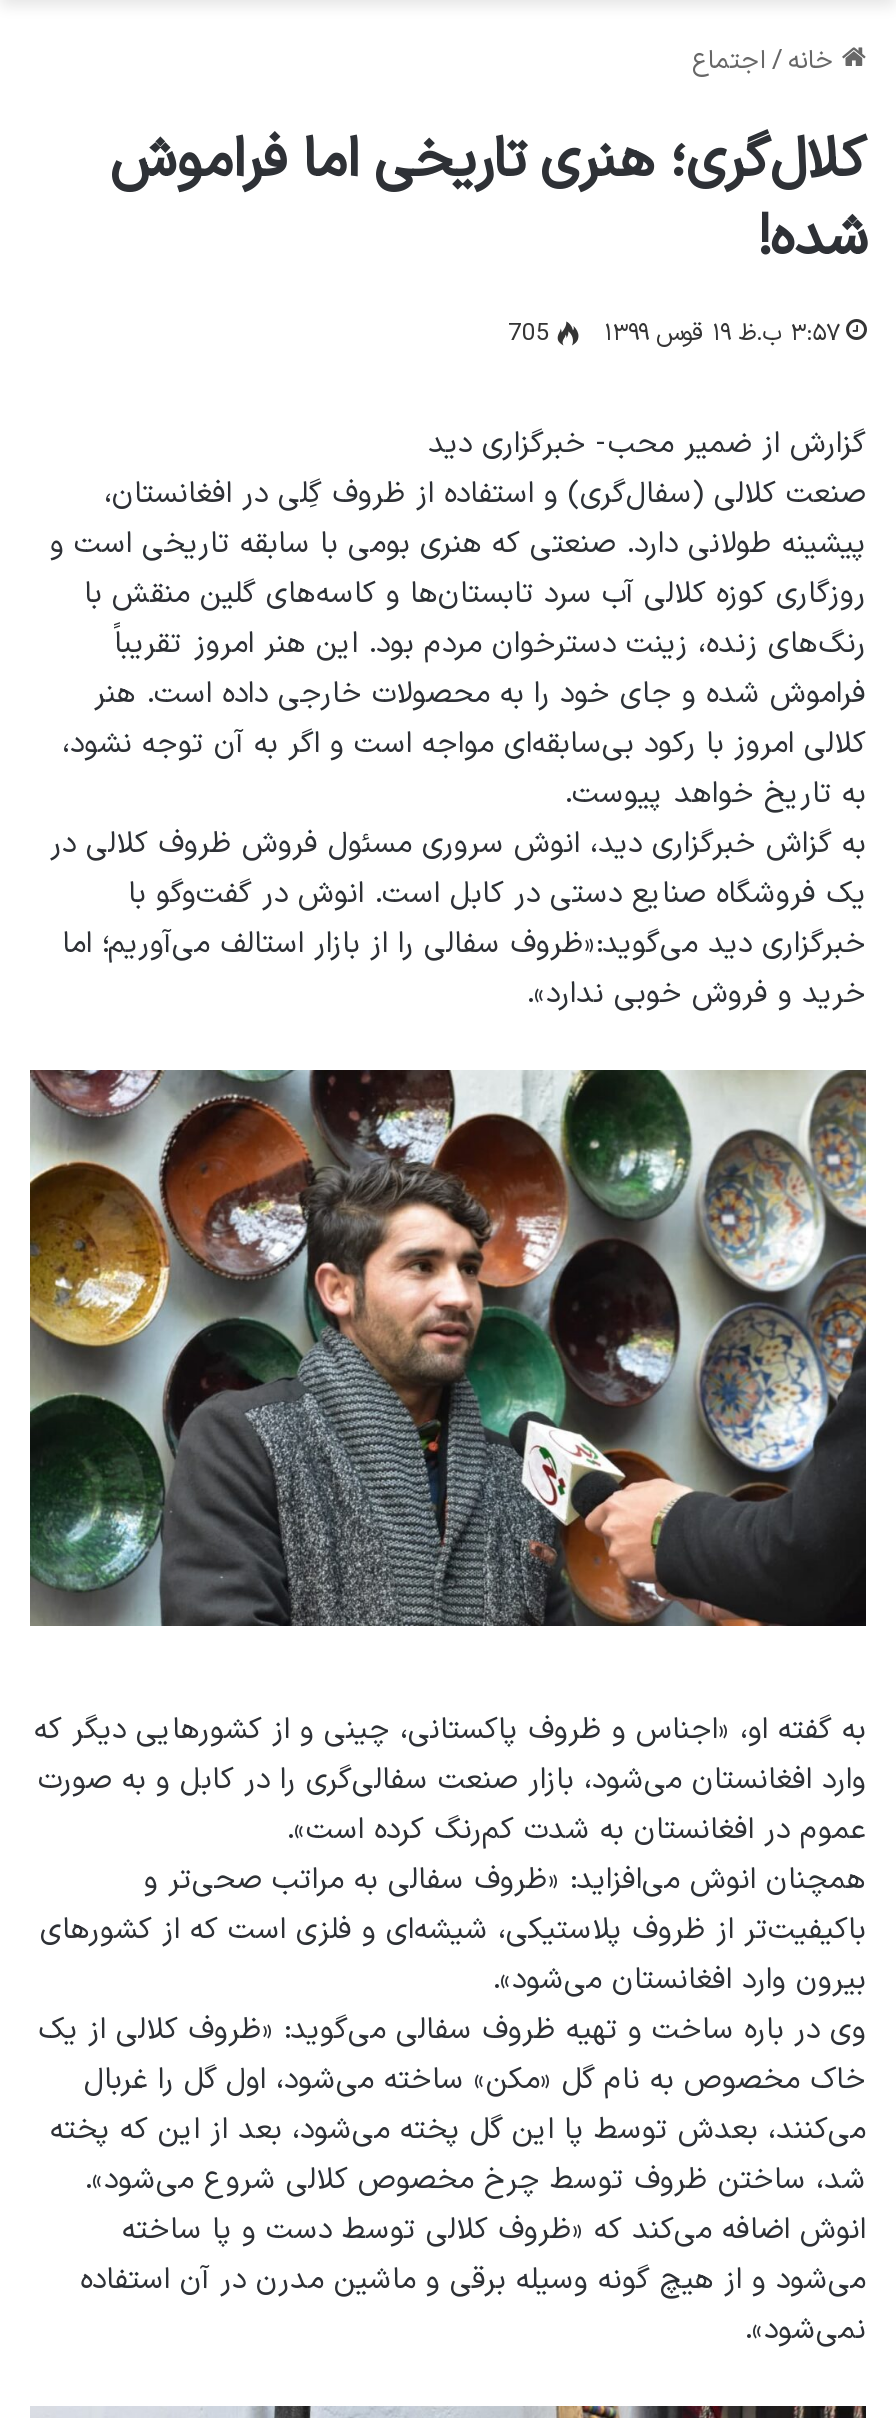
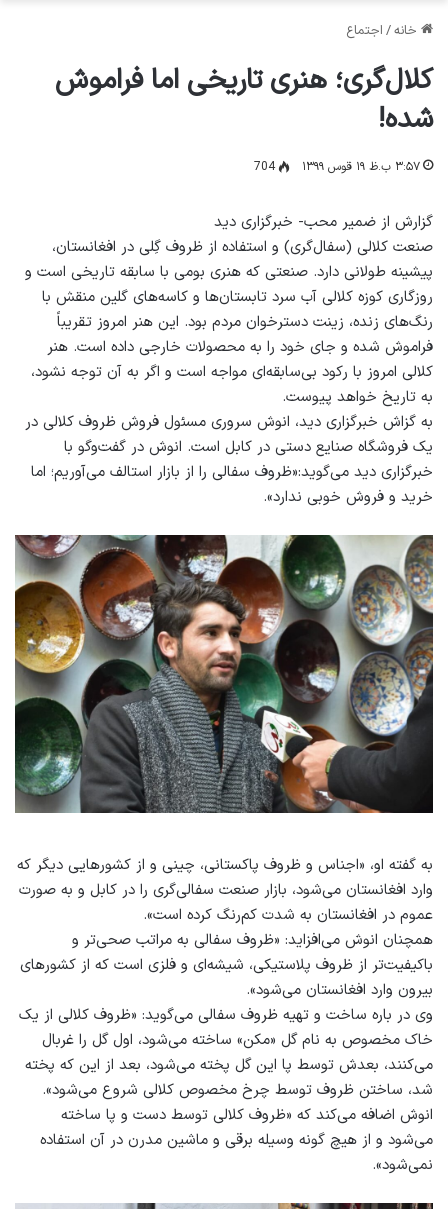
[508,316,550,352] 705 -> [254,158,275,176] 704

